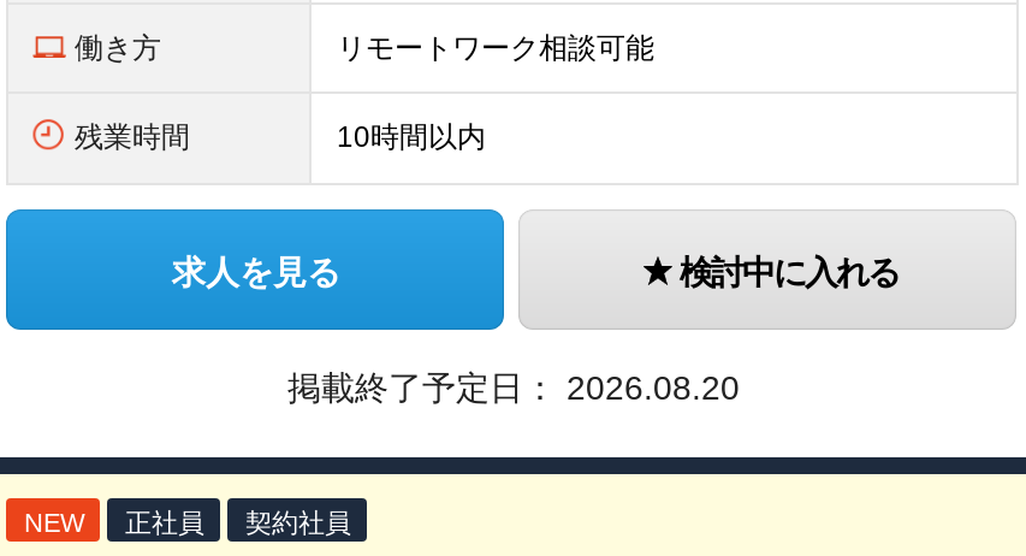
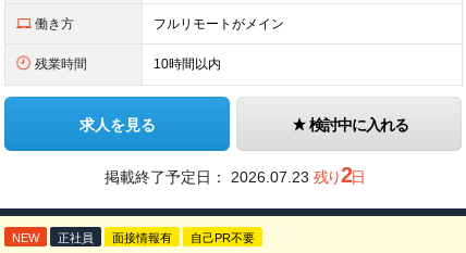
[337,31,654,65] リモートワーク相談可能 -> [154,16,285,31] フルリモートがメイン
[287,368,740,407] 掲載終了予定日：2026.08.20 -> [104,163,364,187] 掲載終了予定日：2026.07.23 残り2日
[245,508,351,537] 契約社員 -> [113,231,255,244] 面接情報有 | 自己PR不要

